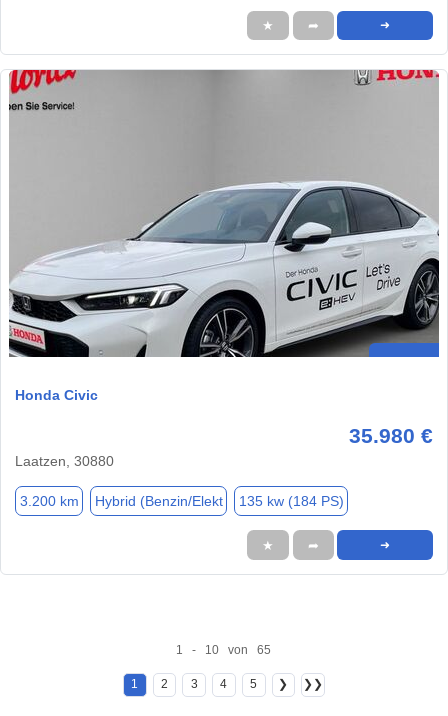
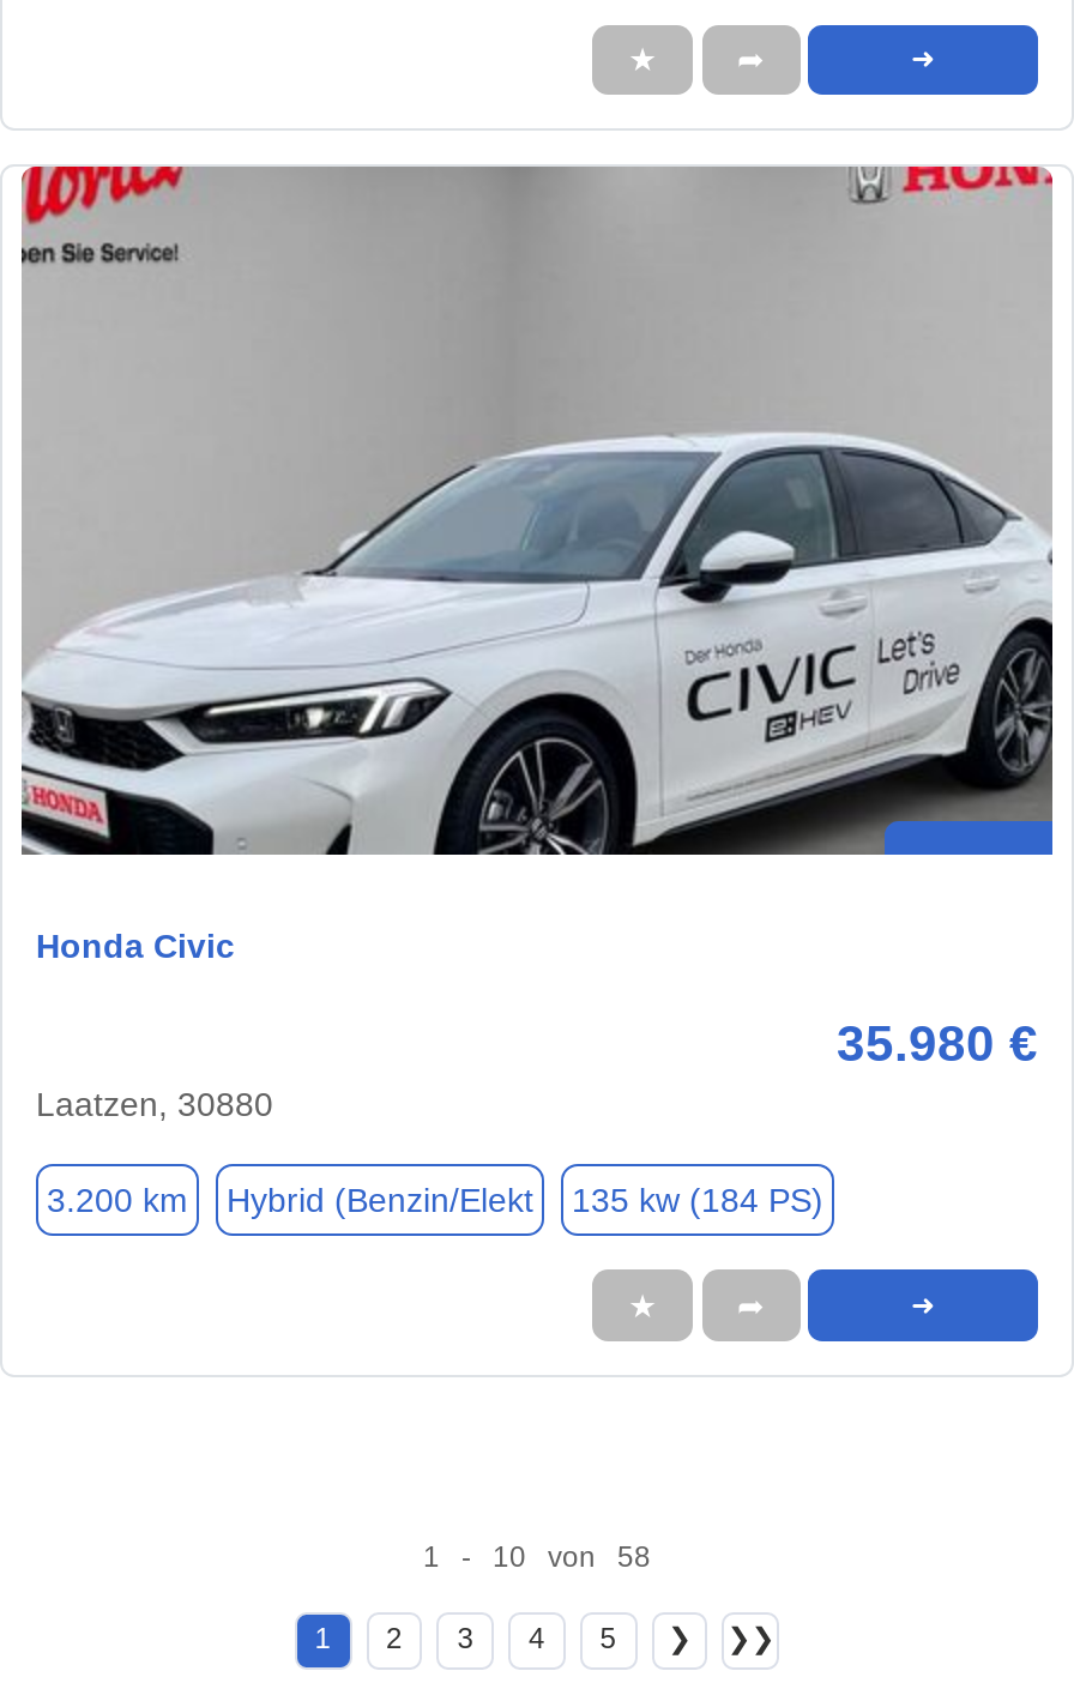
[176,643,271,657] 1 - 10 von 65 -> [423,1540,651,1574] 1 - 10 von 58

